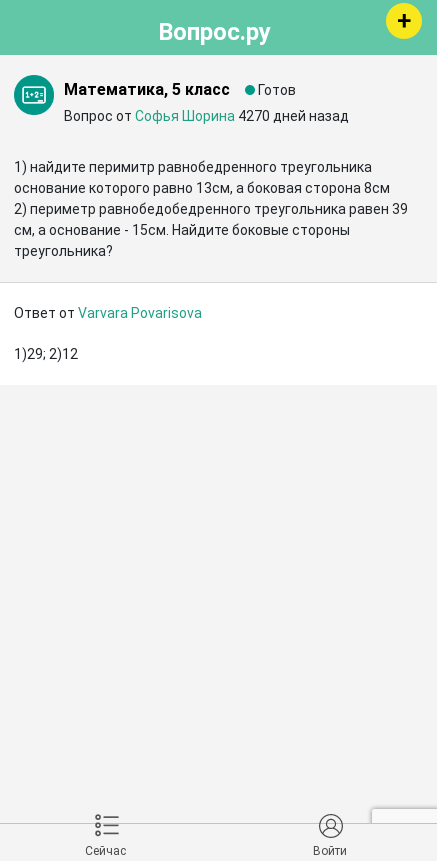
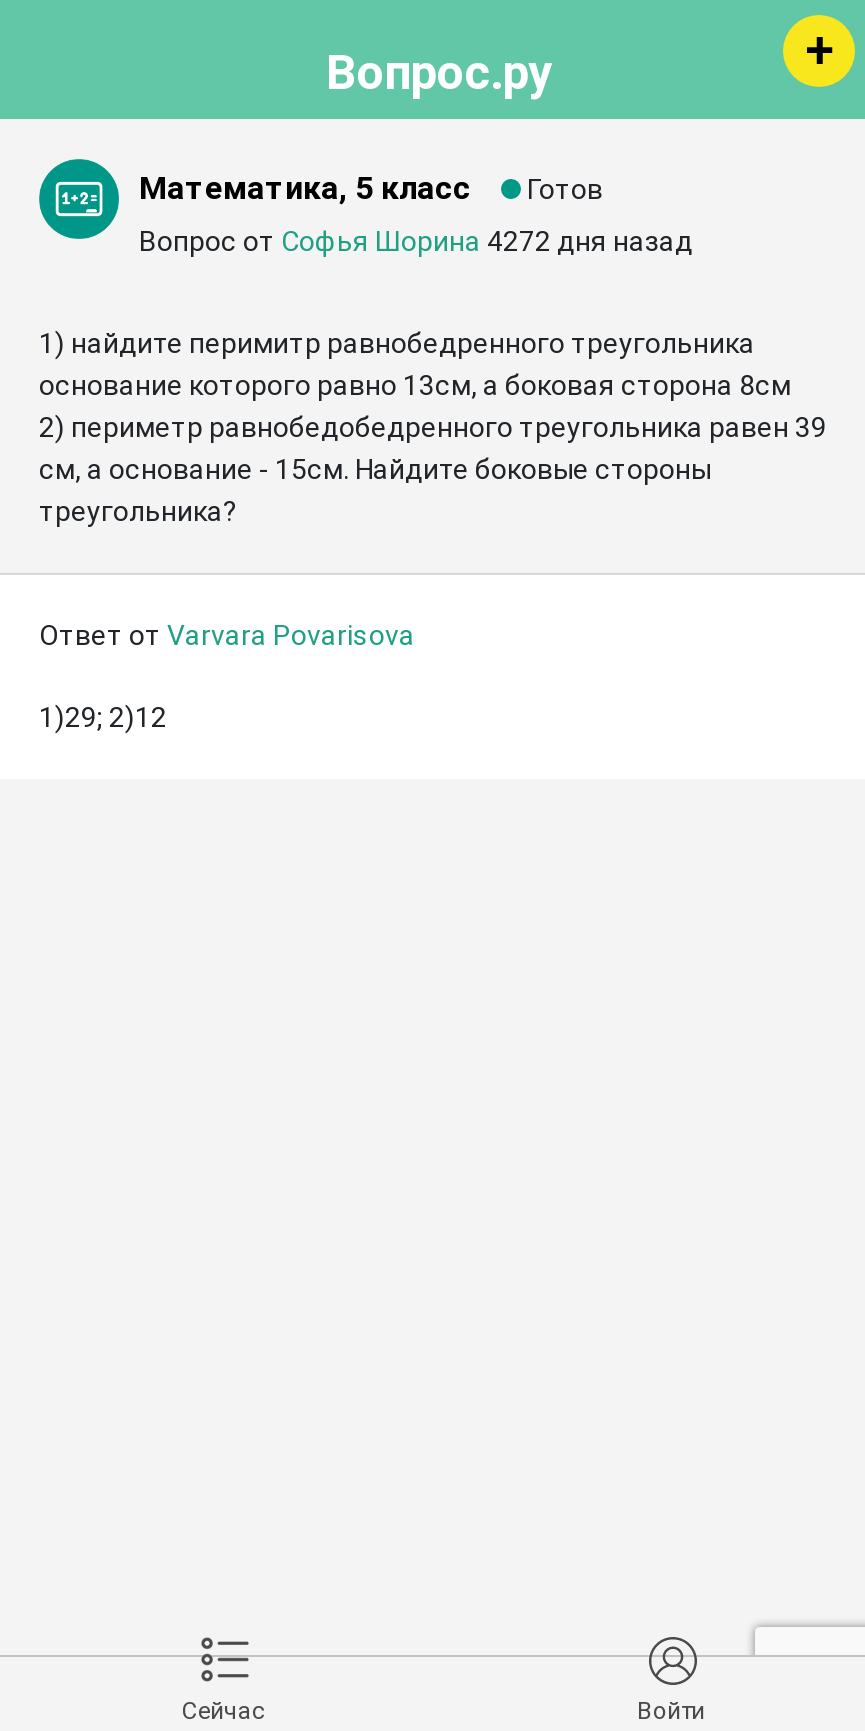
[64,108,349,124] Вопрос от Софья Шорина 4270 дней назад -> [139,225,693,257] Вопрос от Софья Шорина 4272 дня назад

